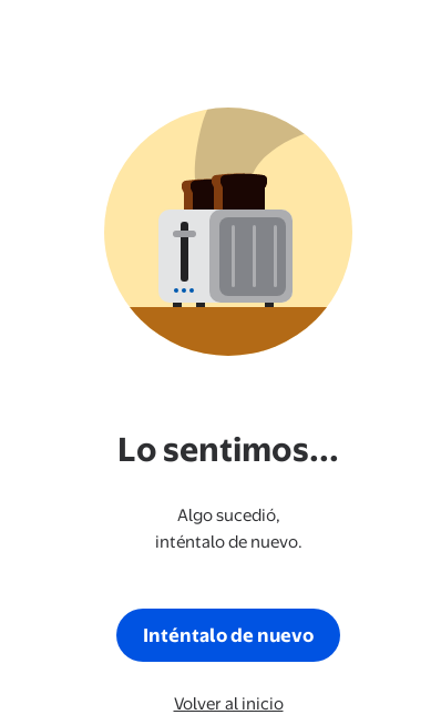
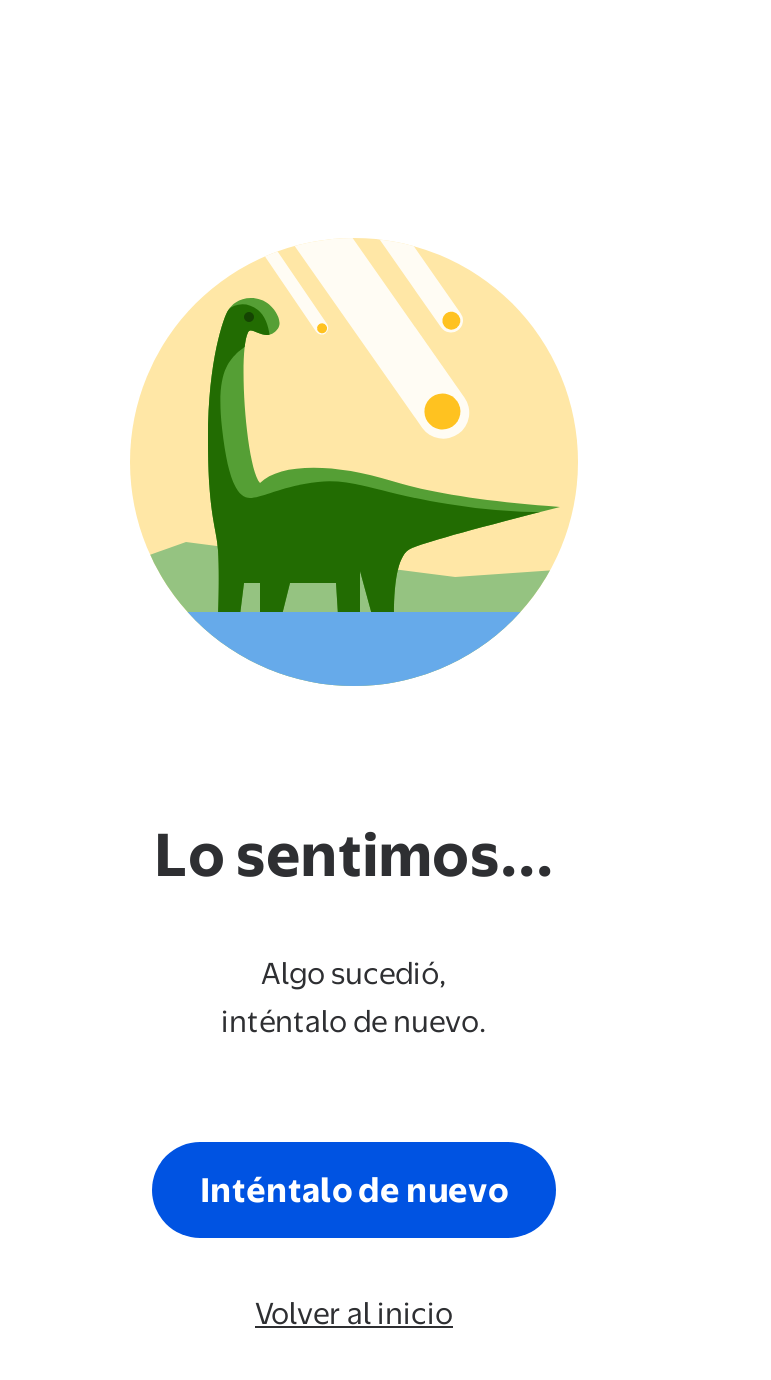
[116,108,338,357] [image] -> [150,240,558,688] [image]

